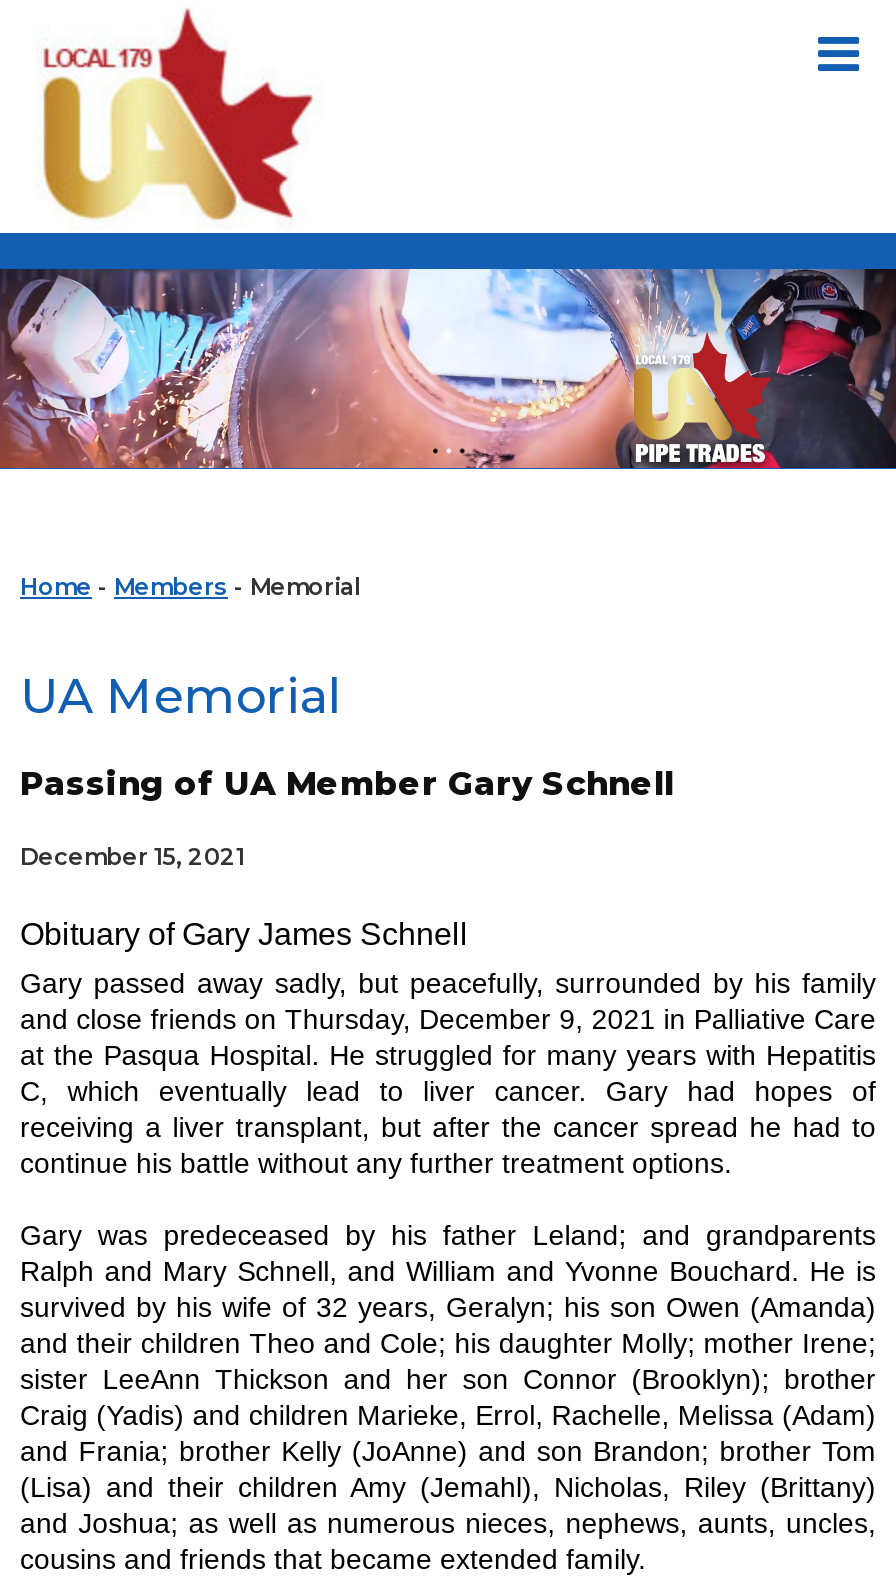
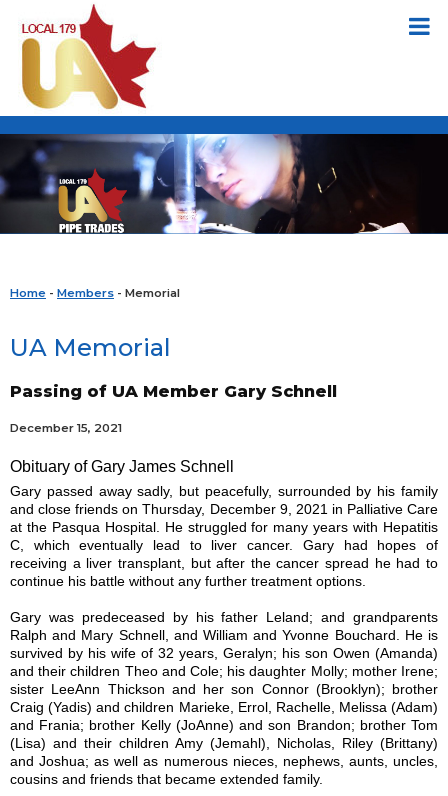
[6,267,890,471] [image] -> [3,133,445,235] [image]

